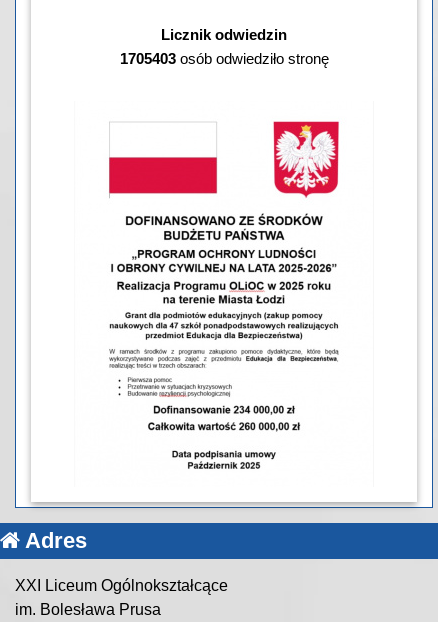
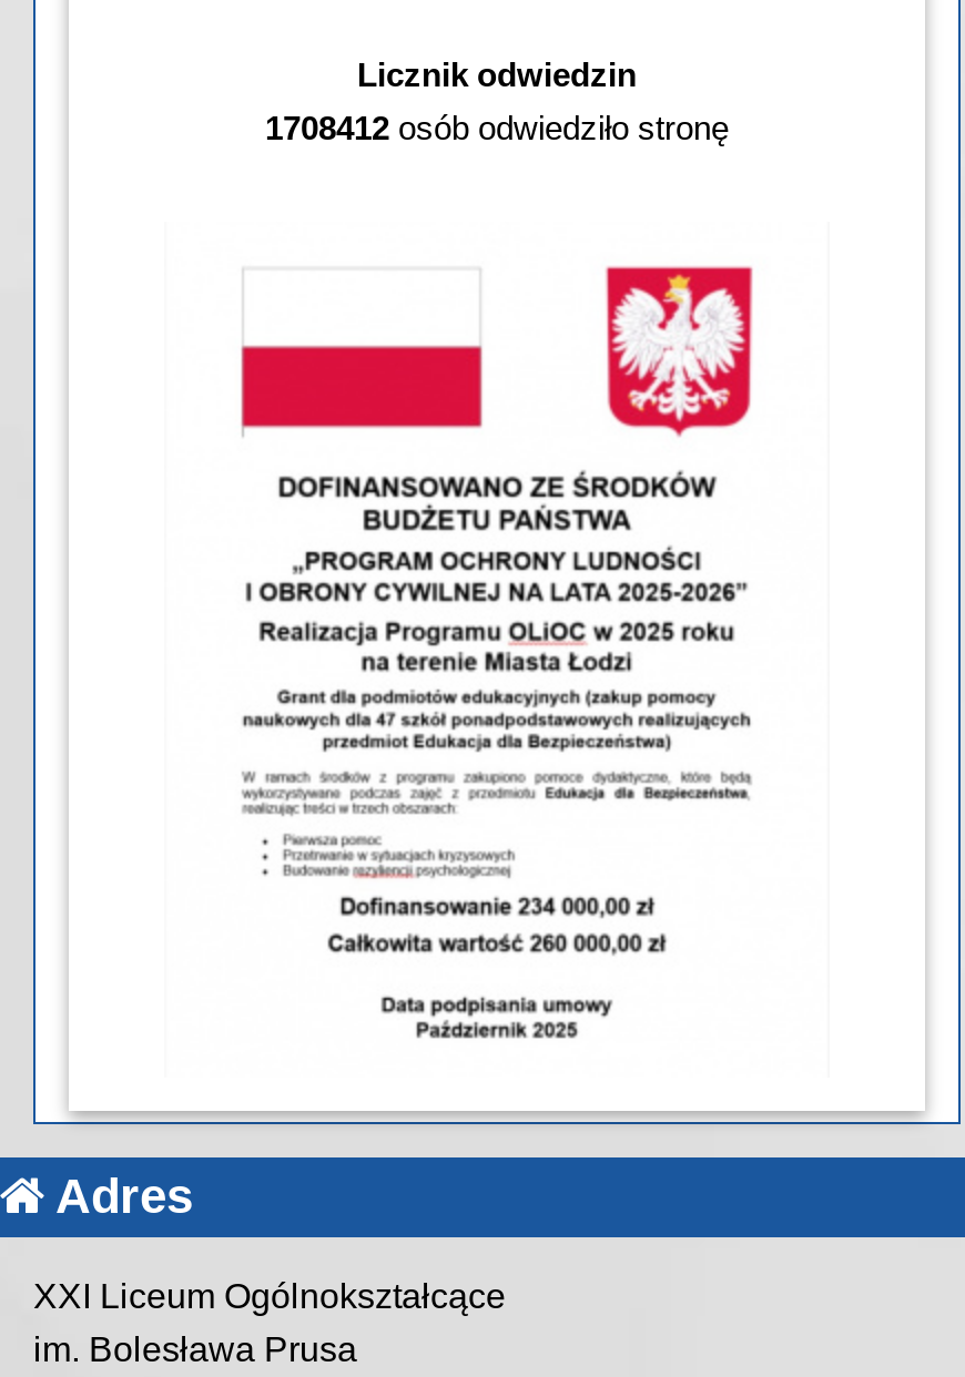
[119,50,328,67] 1705403 osób odwiedziło stronę -> [265,108,729,146] 1708412 osób odwiedziło stronę

